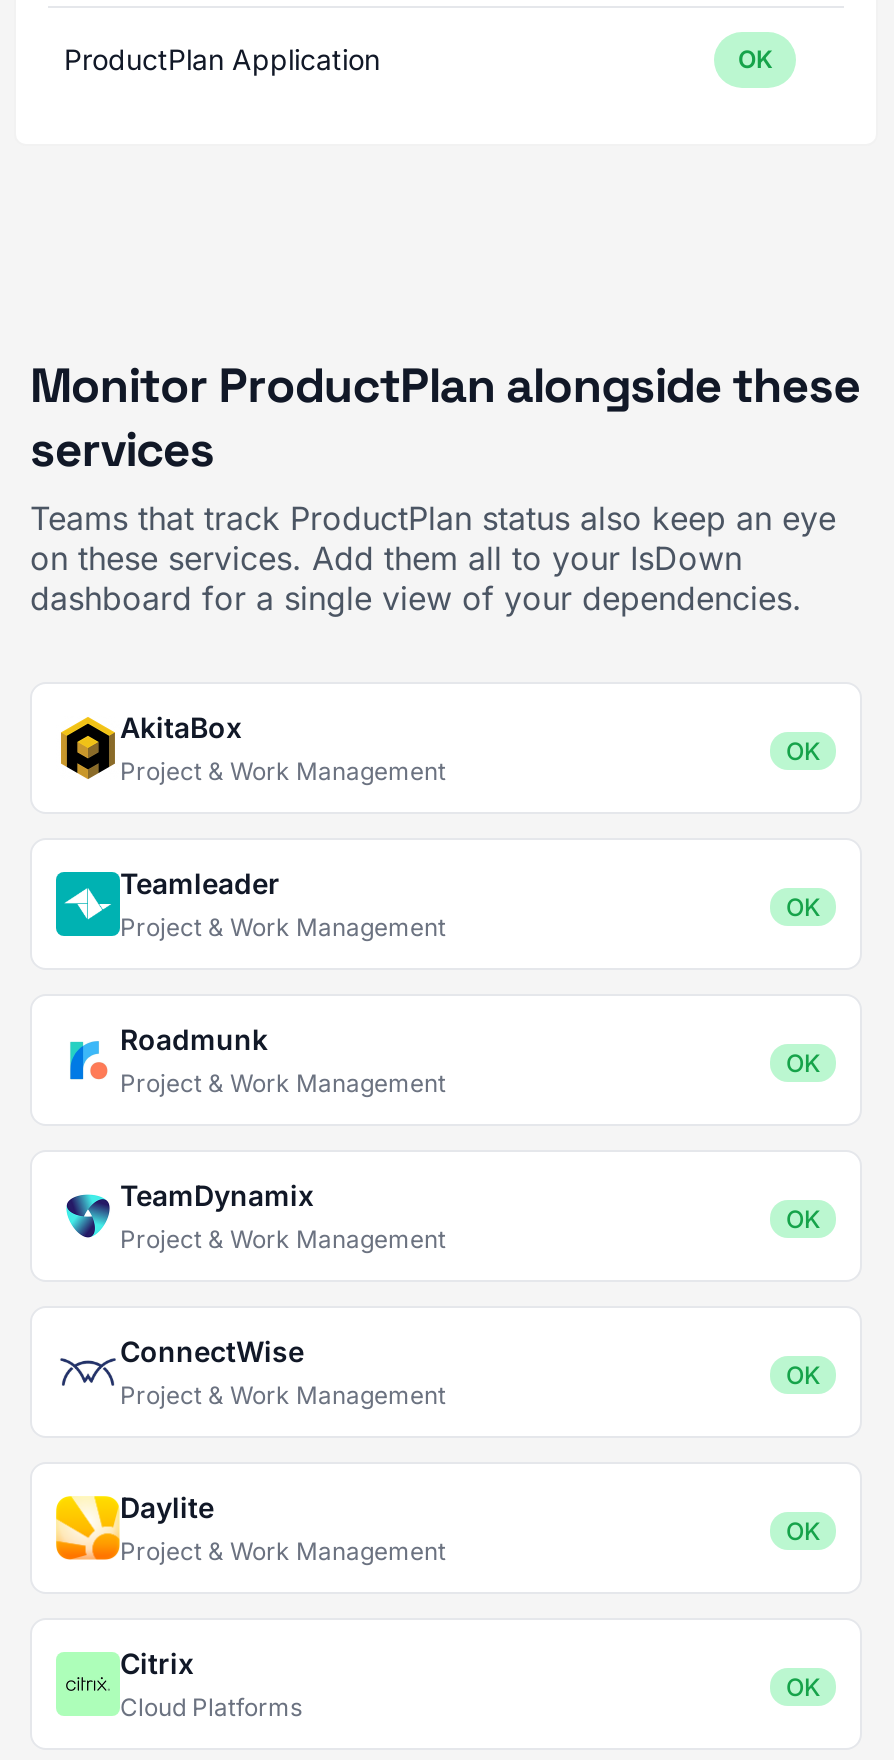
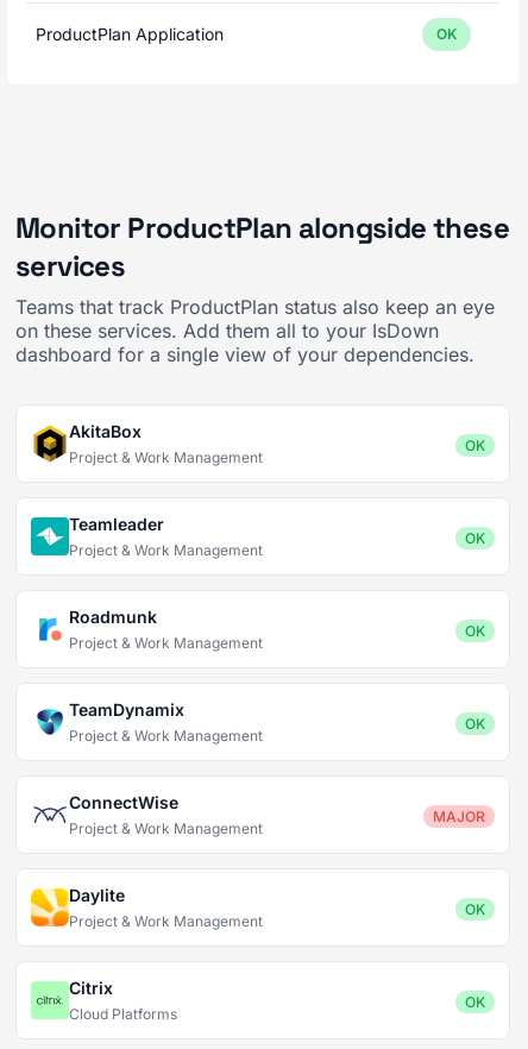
[786,1360,820,1390] OK -> [433,808,485,825] MAJOR

